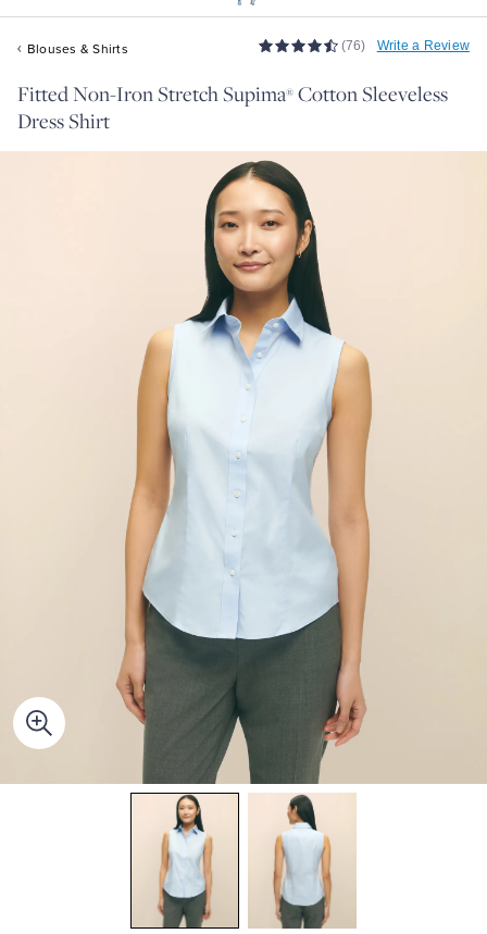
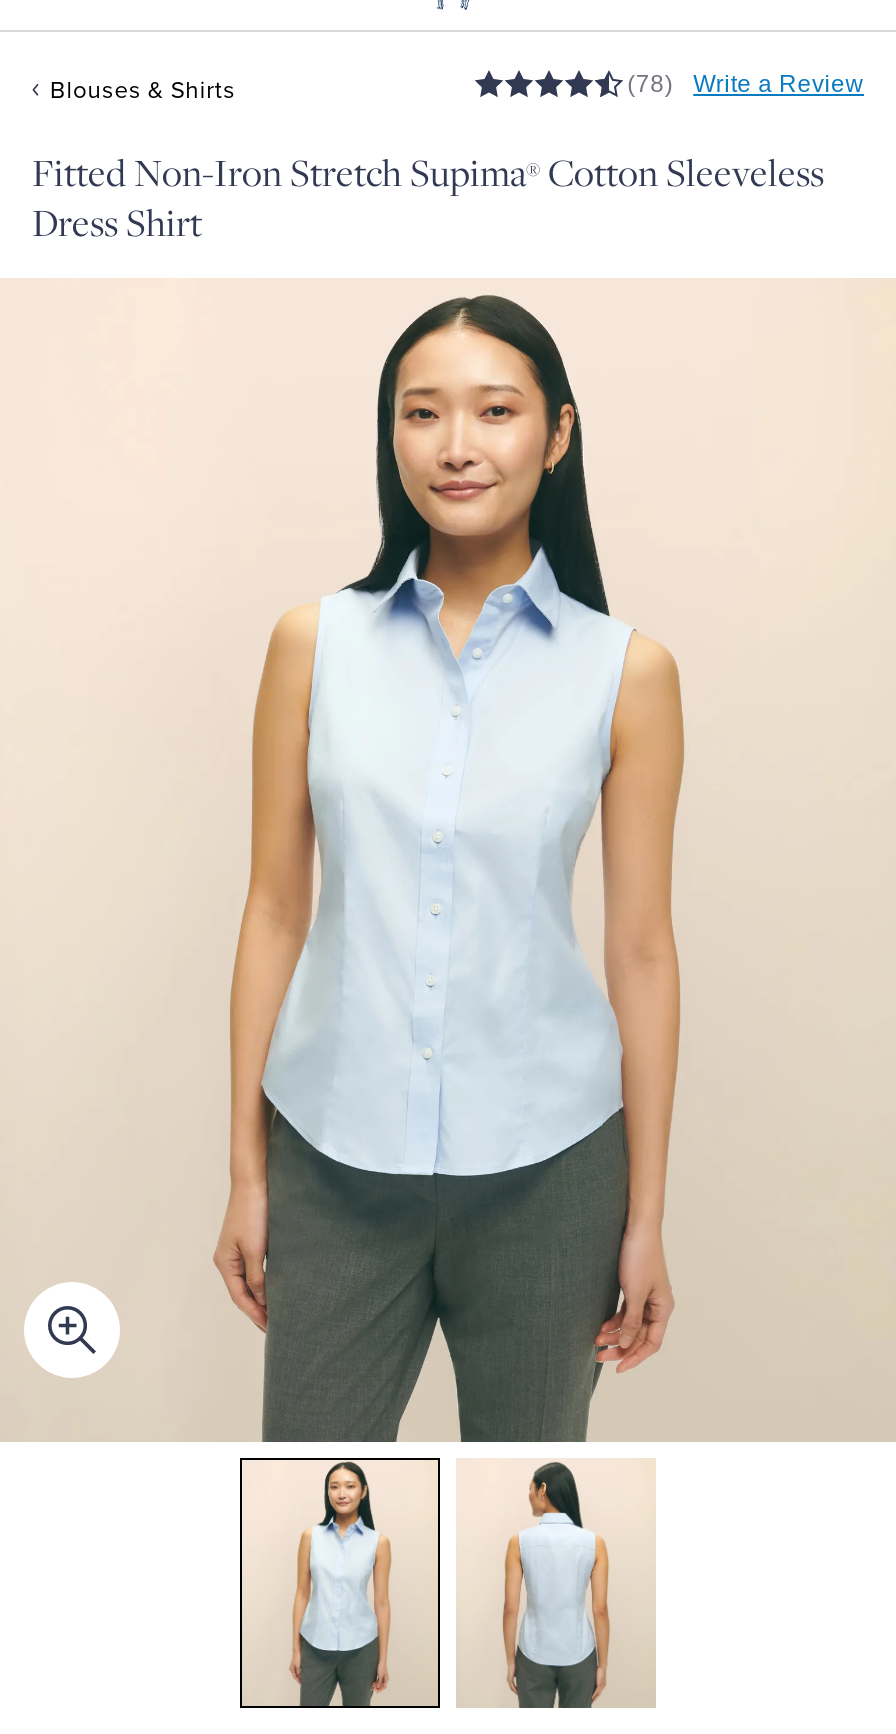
[341,38,470,53] (76) Write a Review -> [627,70,864,98] (78) Write a Review

